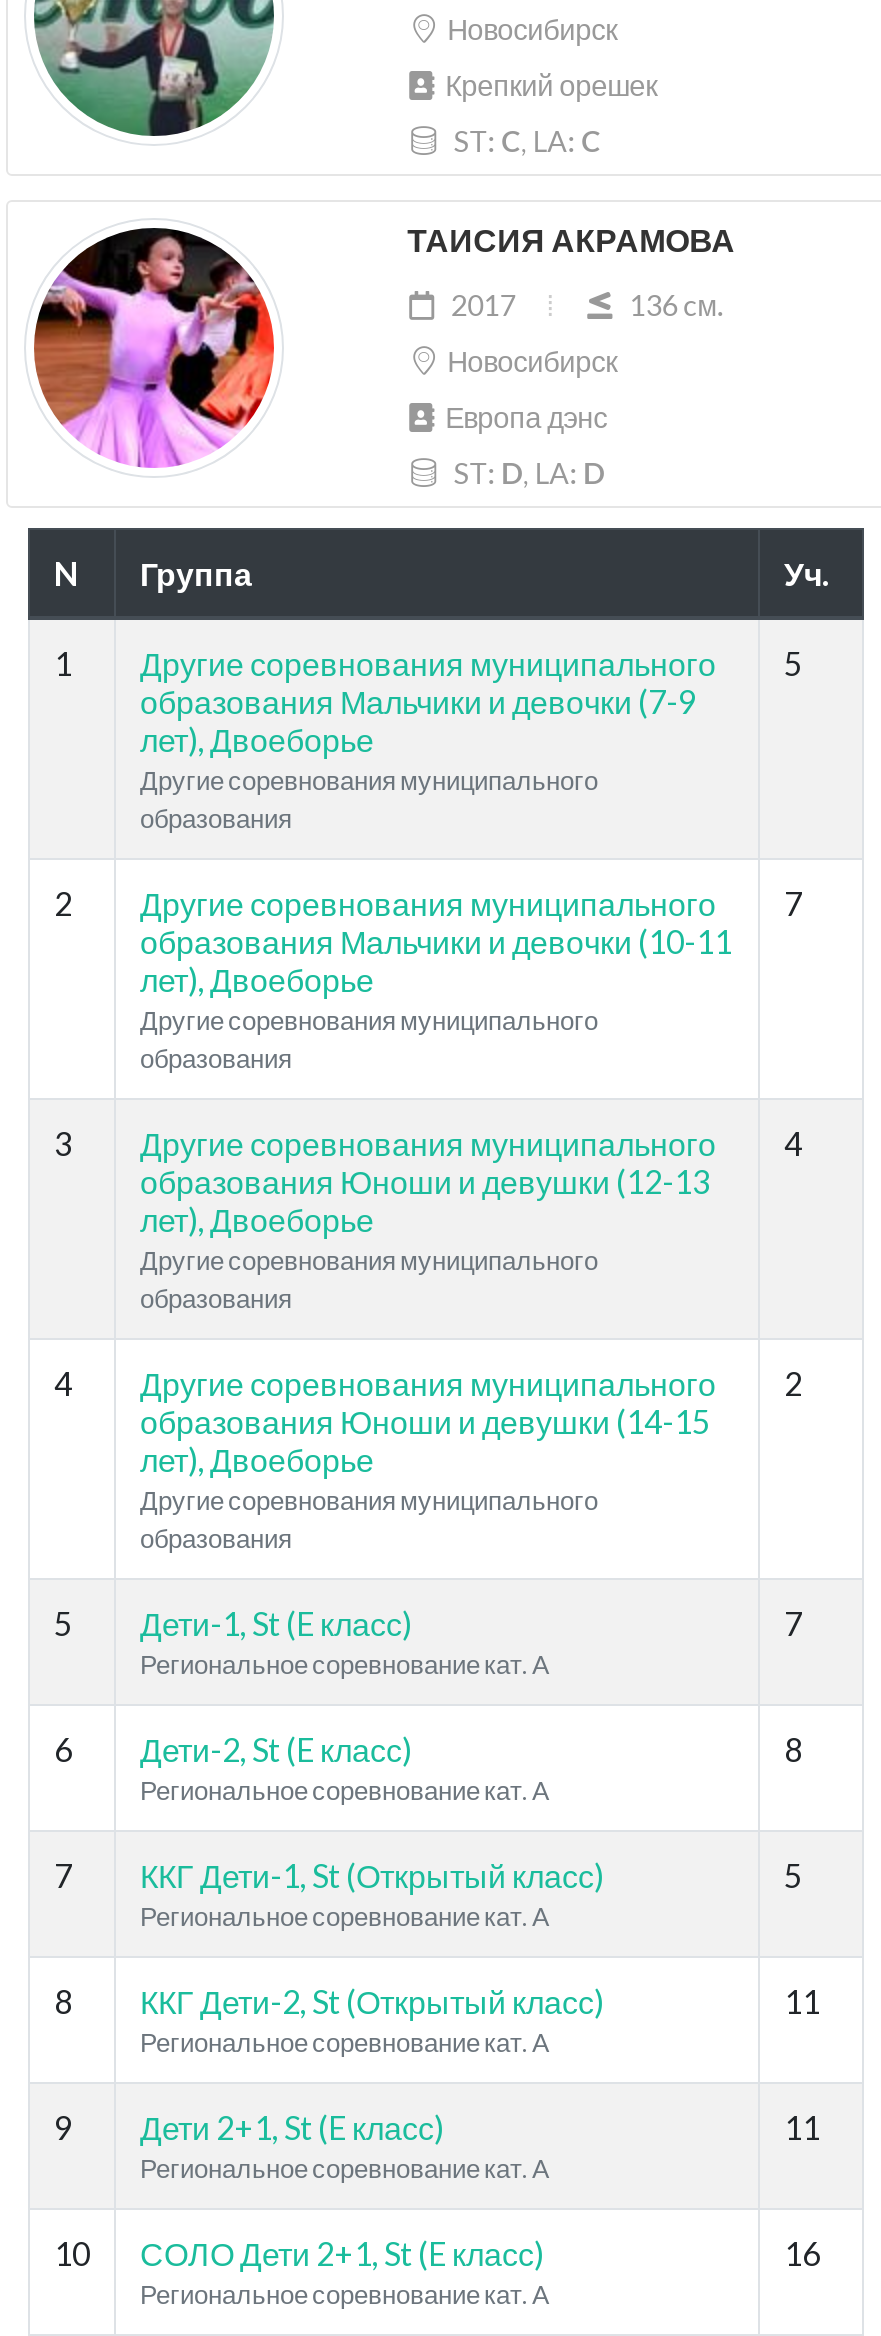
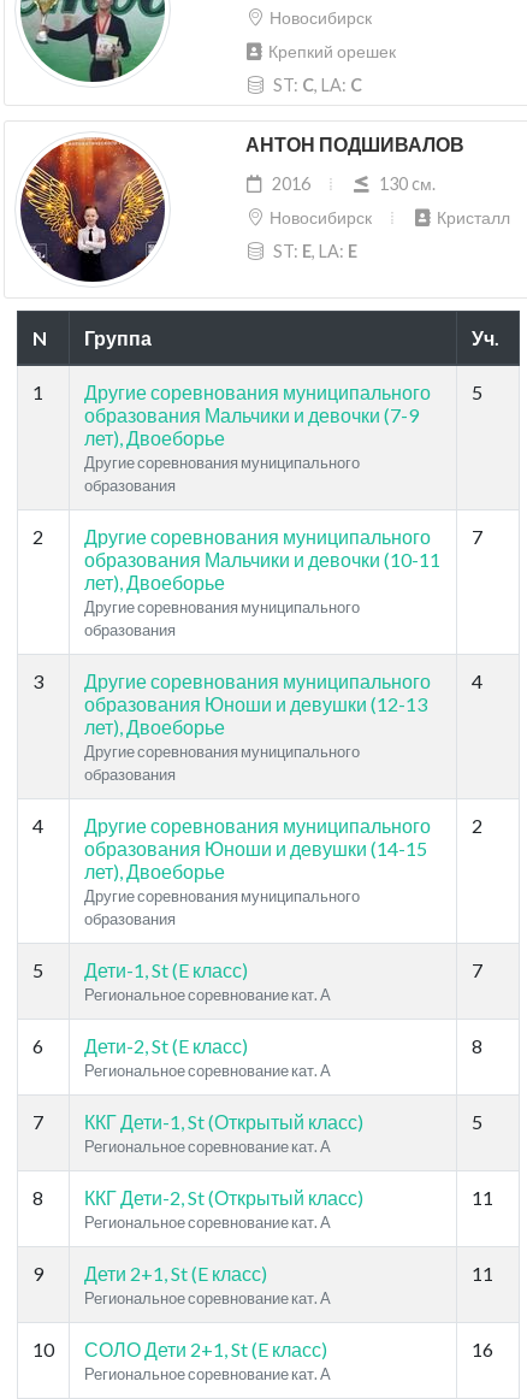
[32,226,276,468] [image] -> [19,137,166,283] [image]
[407,218,735,264] ТАИСИЯ АКРАМОВА -> [245,131,464,159] АНТОН ПОДШИВАЛОВ
[451,288,723,322] 2017 | 136 cм. -> [272,173,435,194] 2016 | 130 cм.
[445,400,607,434] Европа дэнс -> [436,207,510,228] Кристалл
[447,456,605,490] ST: D, LA: D -> [269,241,357,261] ST: E, LA: E

